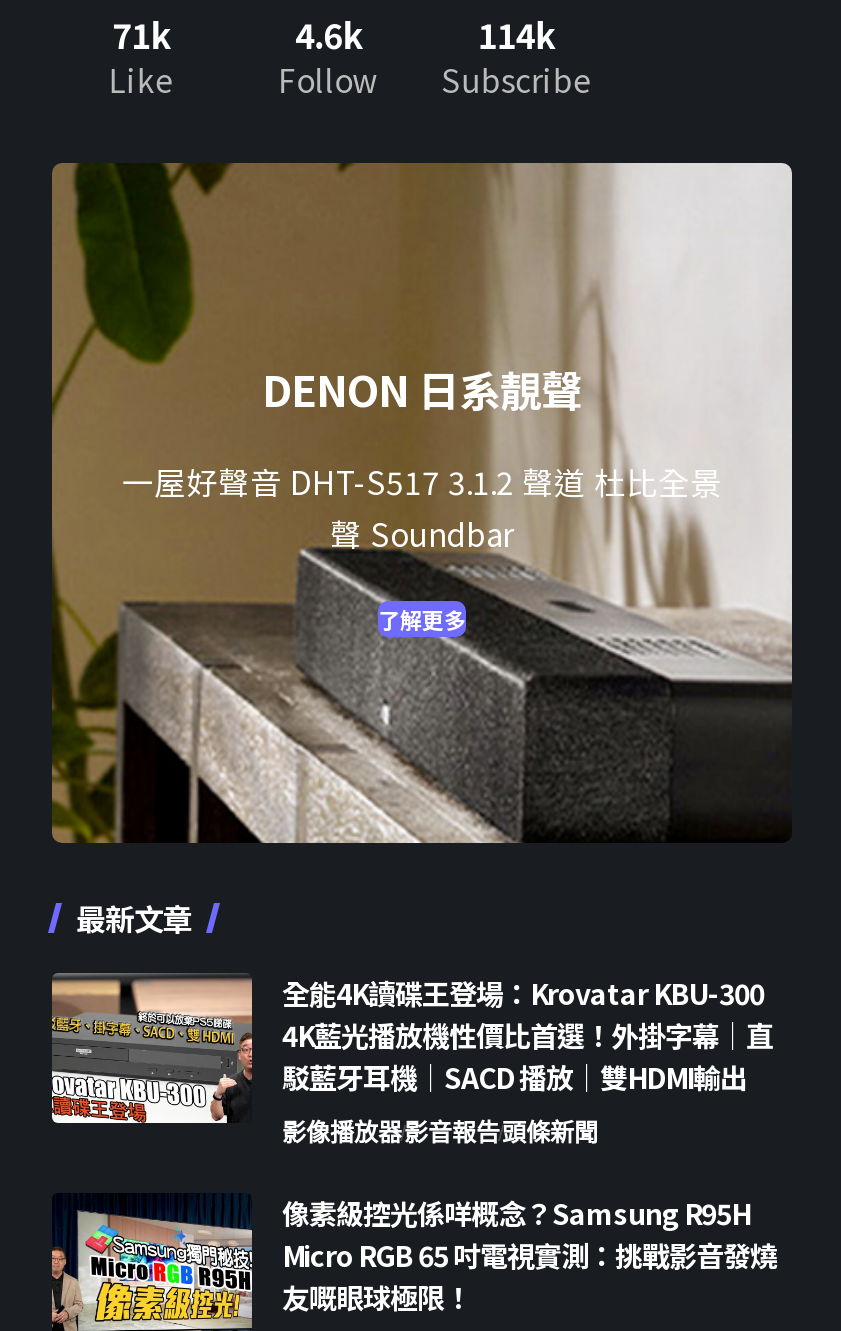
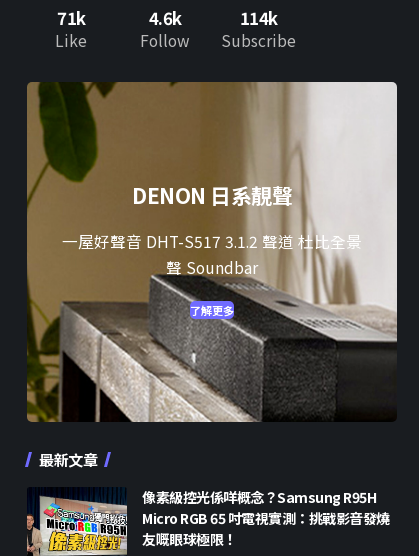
[50,973,773,1159] [image] | 全能4K讀碟王登場：Krovatar KBU-300 | 4K藍光播放機性價比首選！外掛字幕｜直 | 駁藍牙耳機｜SACD 播放｜雙HDMI輸出 | 影像播放器影音報告頭條新聞 -> none

